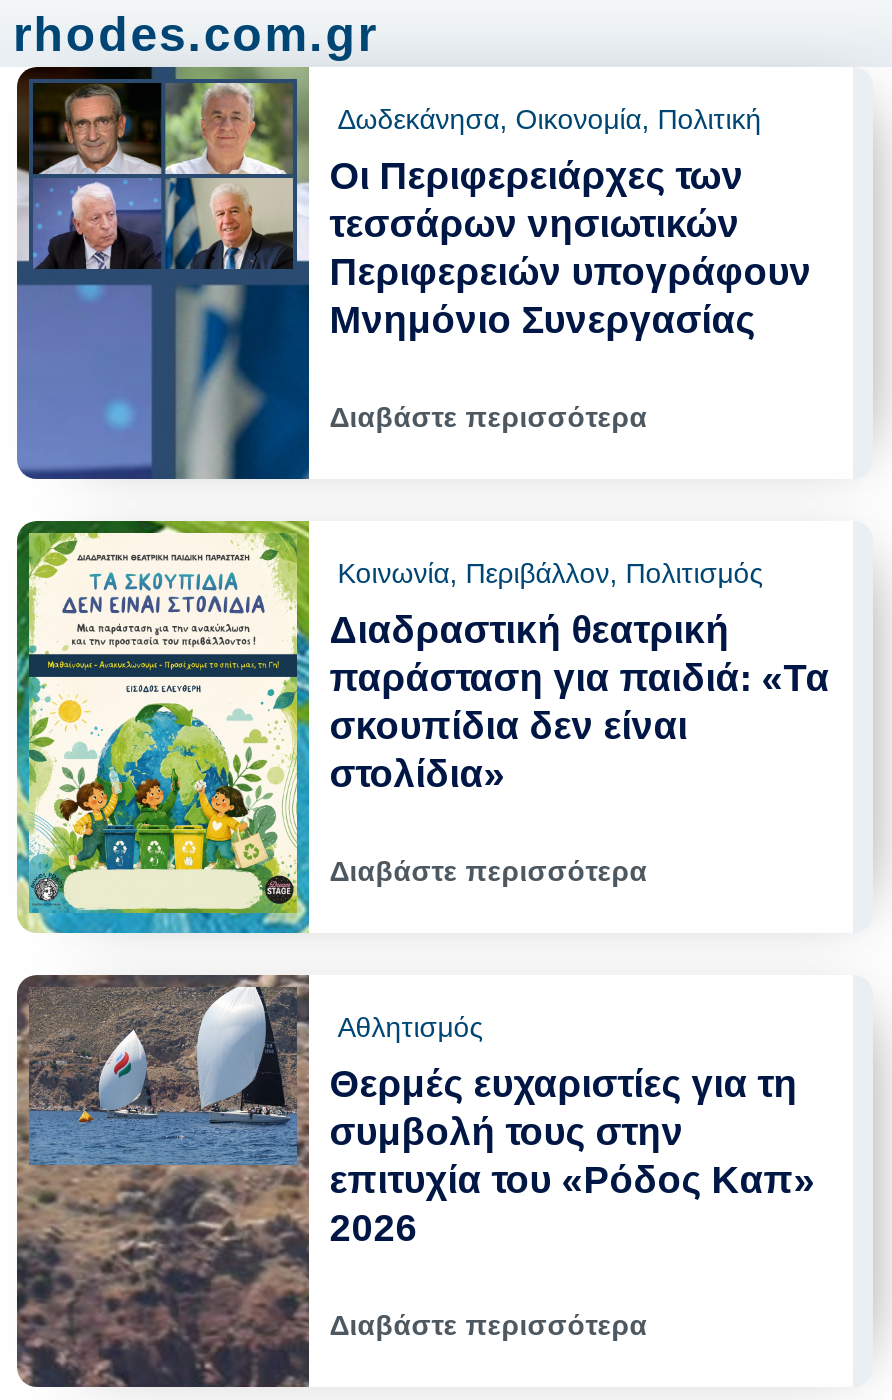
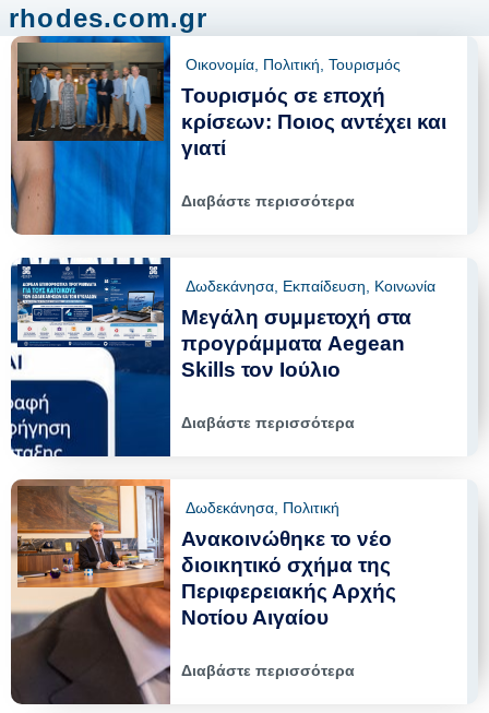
[15,66,812,480] [image] | Οι Περιφερειάρχες των | τεσσάρων νησιωτικών | Περιφερειών υπογράφουν | Μνημόνιο Συνεργασίας -> [10,36,447,236] [image] | Τουρισμός σε εποχή | κρίσεων: Ποιος αντέχει και | γιατί
[338,102,762,134] Δωδεκάνησα, Οικονομία, Πολιτική -> [186,56,401,73] Οικονομία, Πολιτική, Τουρισμός
[15,518,830,936] [image] | Διαδραστική θεατρική | παράσταση για παιδιά: «Τα | σκουπίδια δεν είναι | στολίδια» -> [10,257,412,457] [image] | Μεγάλη συμμετοχή στα | προγράμματα Aegean | Skills τον Ιούλιο
[338,556,764,588] Κοινωνία, Περιβάλλον, Πολιτισμός -> [186,278,436,295] Δωδεκάνησα, Εκπαίδευση, Κοινωνία
[15,972,816,1388] [image] | Θερμές ευχαριστίες για τη | συμβολή τους στην | επιτυχία του «Ρόδος Καπ» | 2026 -> [11,478,397,705] [image] | Ανακοινώθηκε το νέο | διοικητικό σχήμα της | Περιφερειακής Αρχής | Νοτίου Αιγαίου
[338,1010,484,1042] Αθλητισμός -> [186,499,340,517] Δωδεκάνησα, Πολιτική

